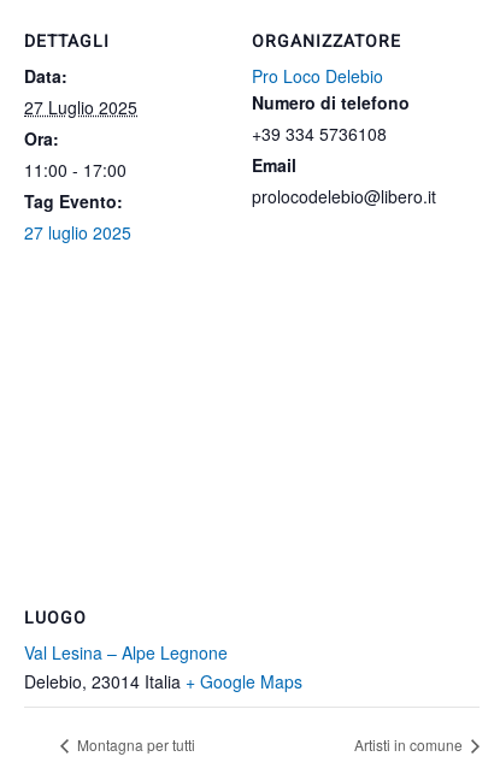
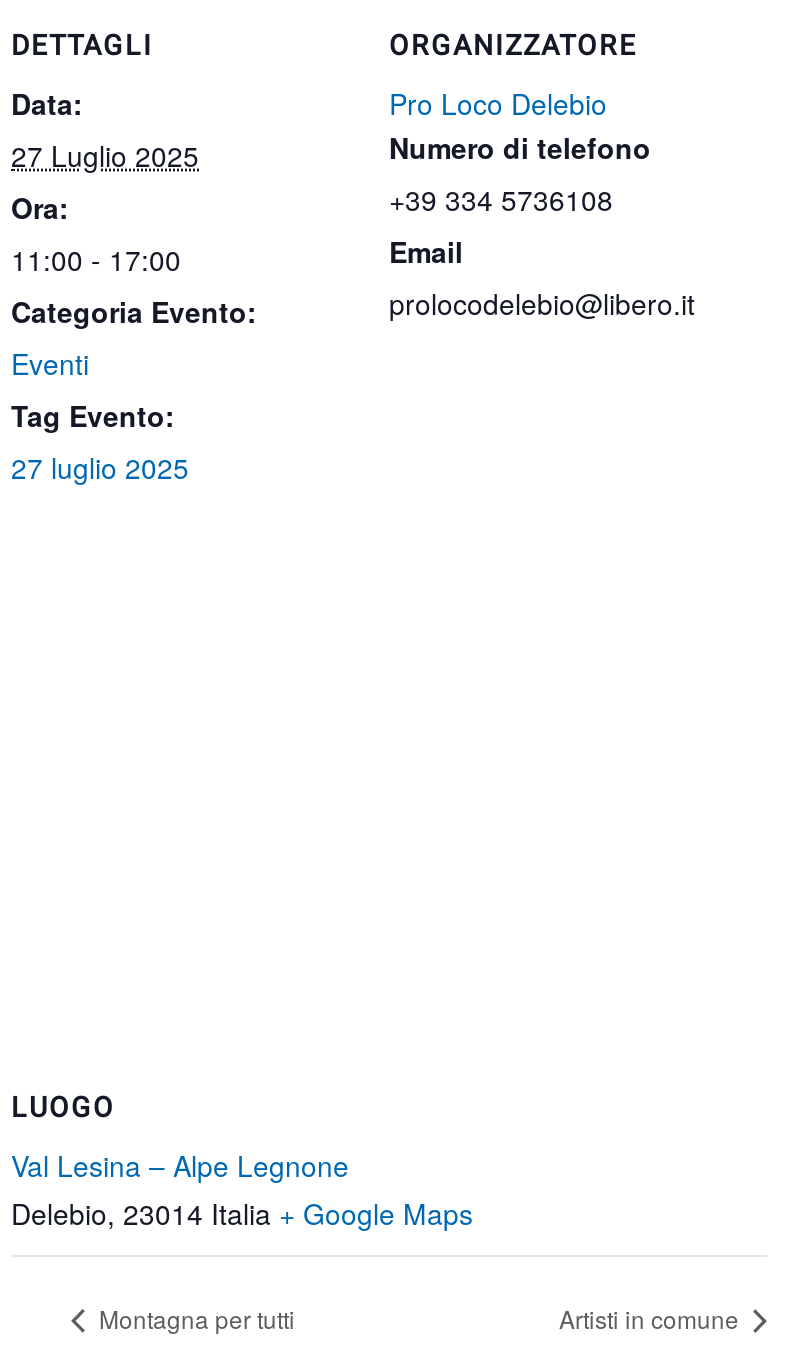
none -> [11,291,257,383] Categoria Evento: | Eventi

